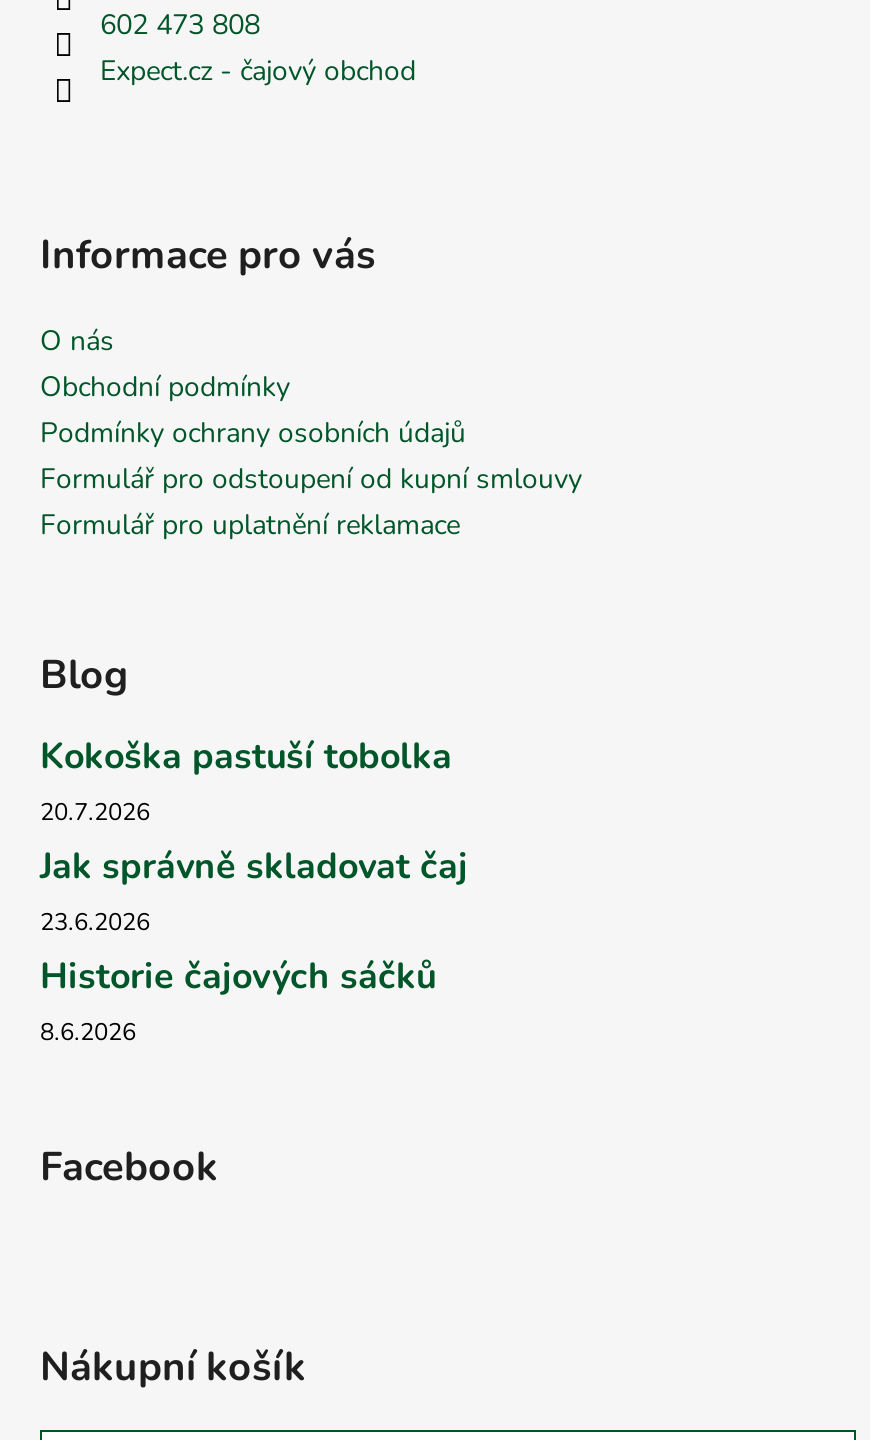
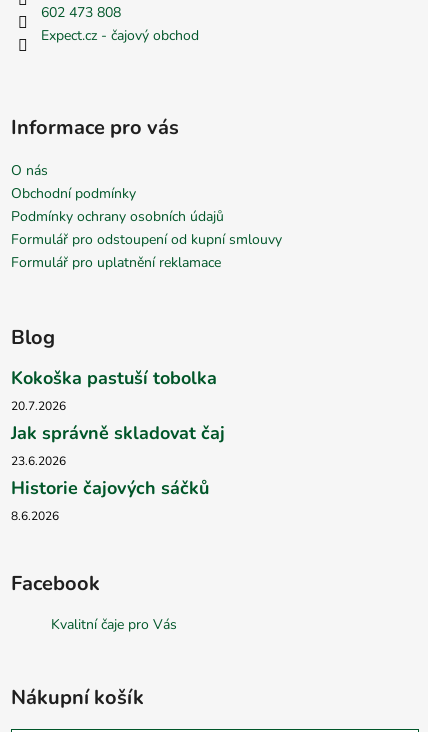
none -> [51,615,177,634] Kvalitní čaje pro Vás

